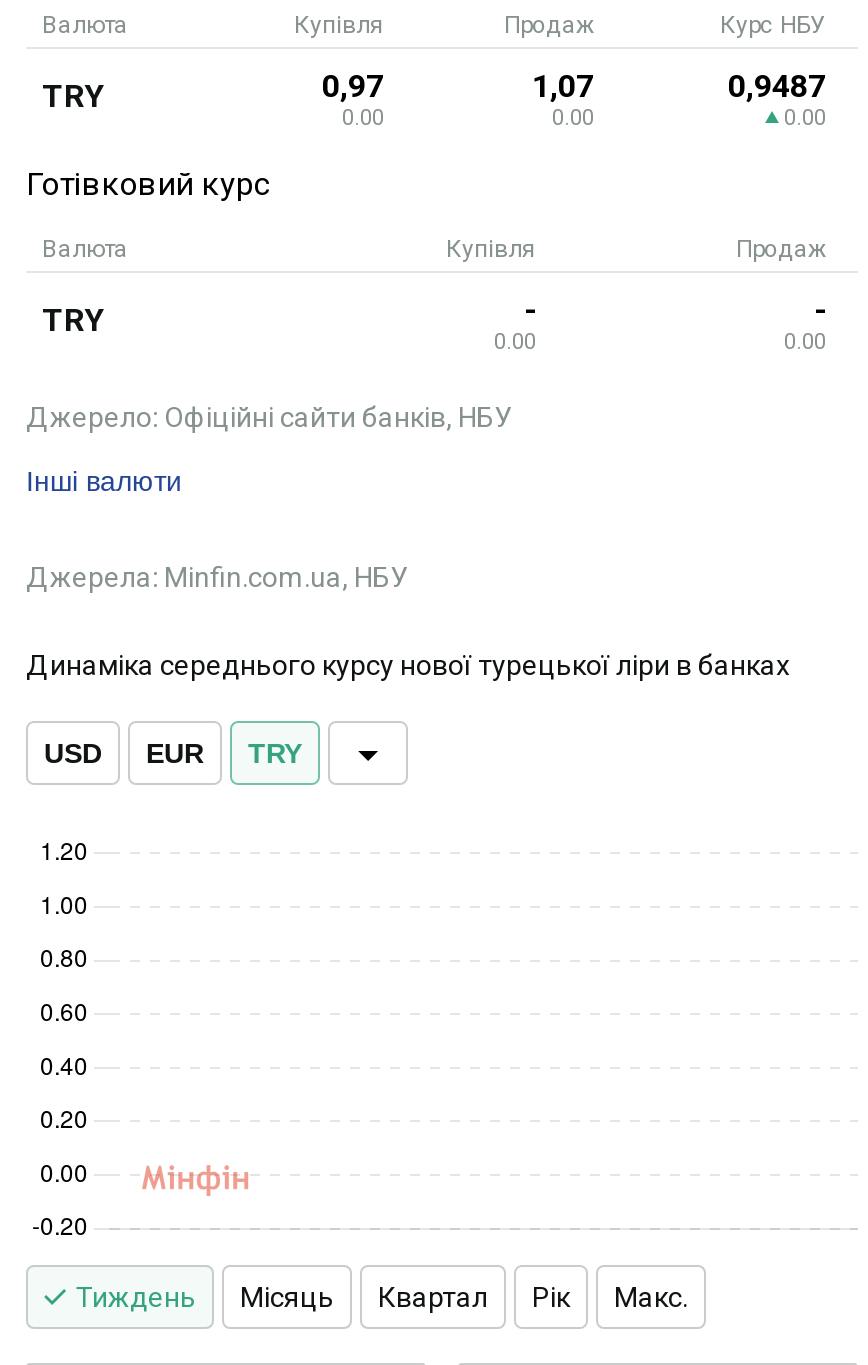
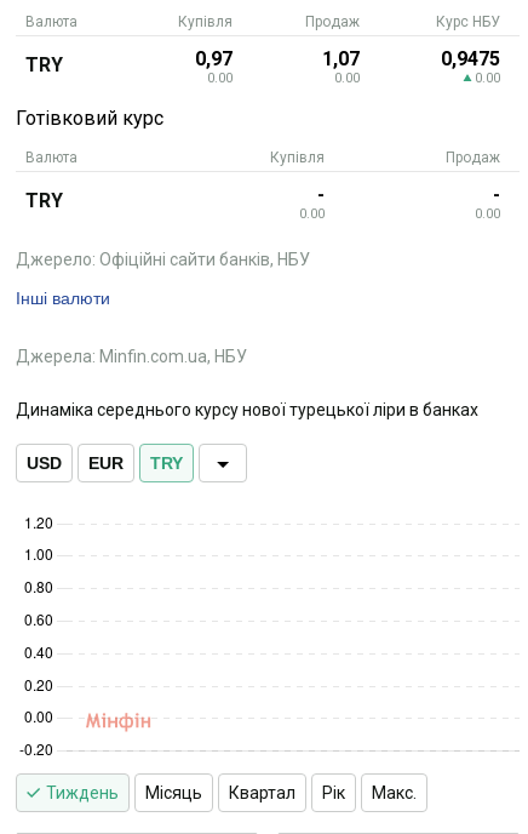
[728,67,826,105] 0,9487 -> [441,47,500,70] 0,9475

